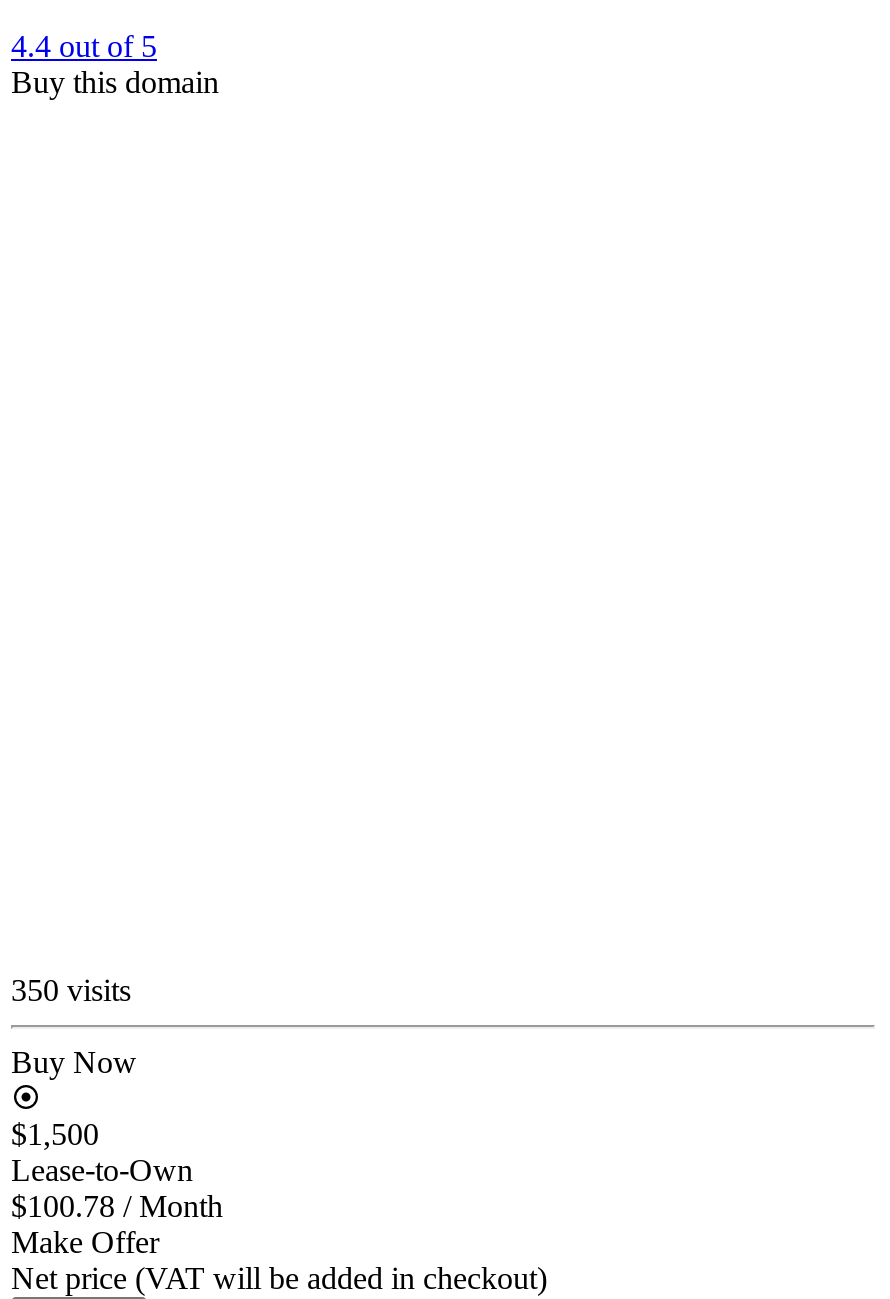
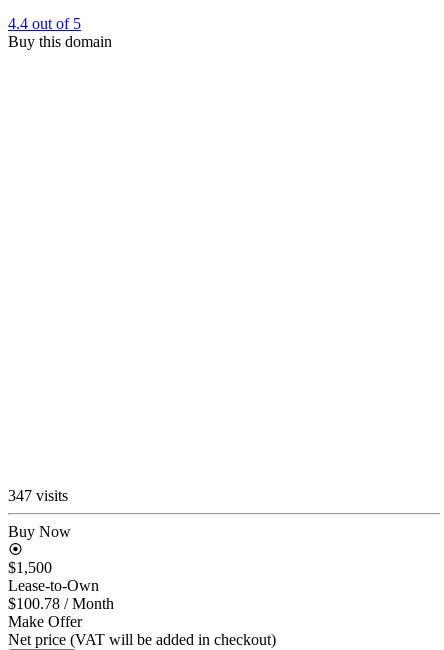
[11,972,131,1006] 350 visits -> [8,487,68,504] 347 visits

